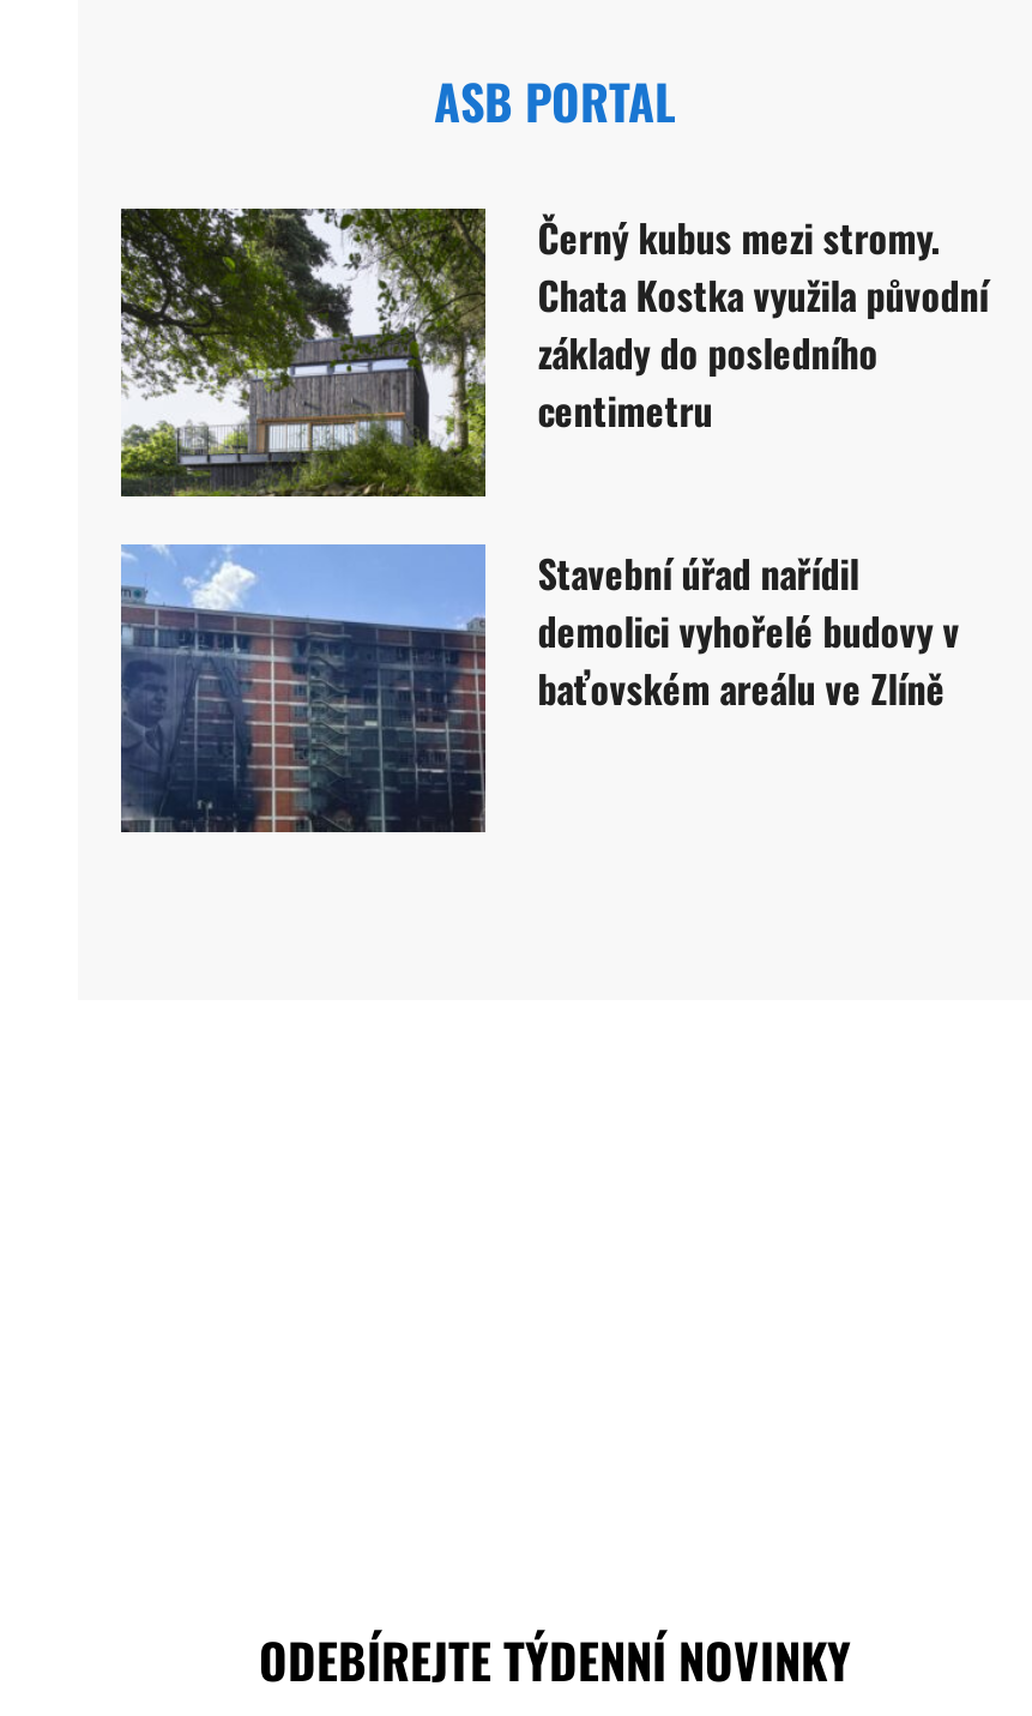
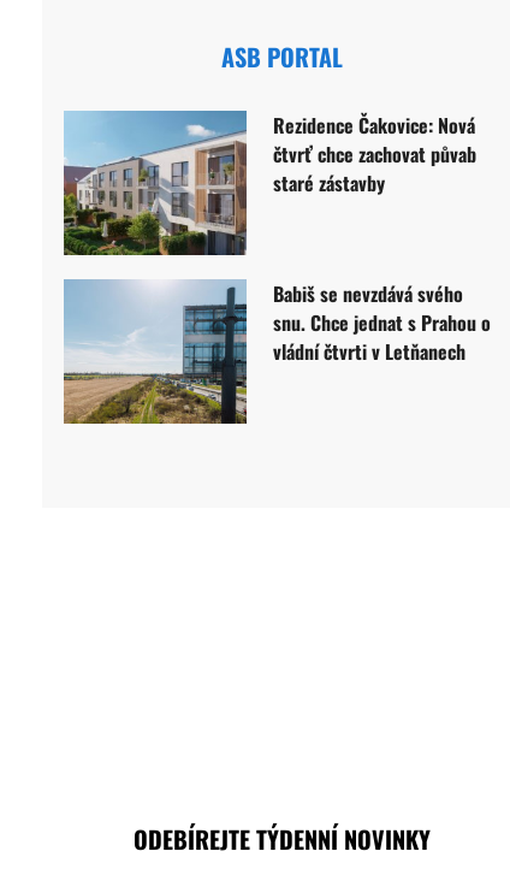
[119,206,988,499] [image] | Černý kubus mezi stromy. | Chata Kostka využila původní | základy do posledního | centimetru -> [63,110,476,256] [image] | Rezidence Čakovice: Nová | čtvrť chce zachovat půvab | staré zástavby
[119,542,960,835] [image] | Stavební úřad nařídil | demolici vyhořelé budovy v | baťovském areálu ve Zlíně -> [63,279,491,425] [image] | Babiš se nevzdává svého | snu. Chce jednat s Prahou o | vládní čtvrti v Letňanech

